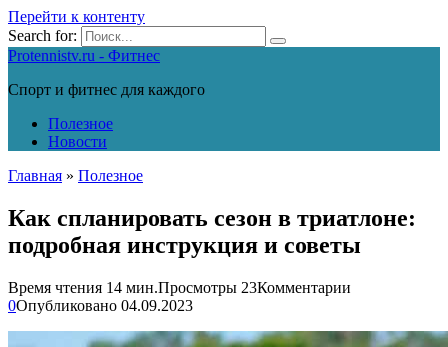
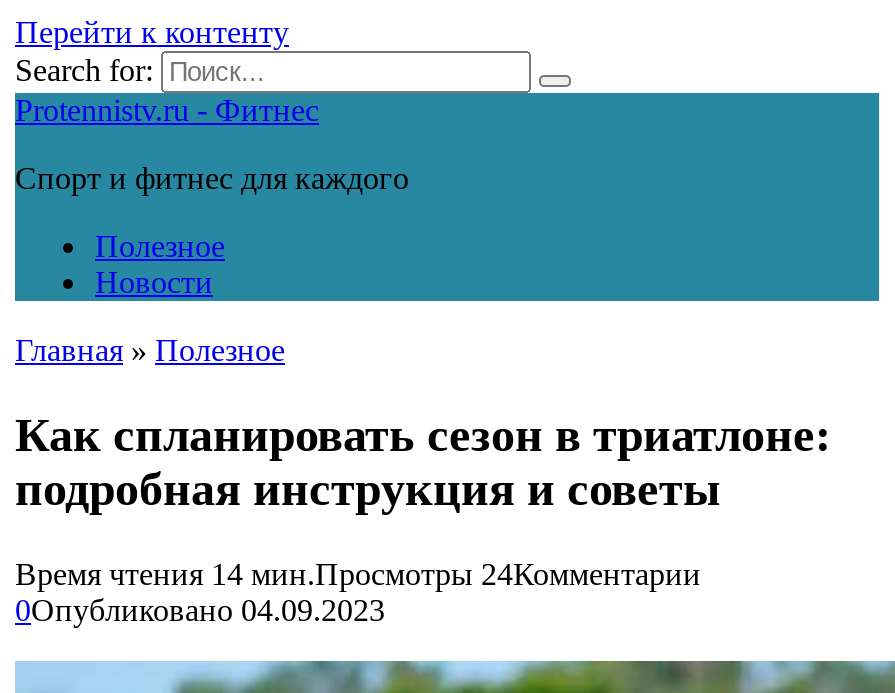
[8,279,351,296] Время чтения 14 мин.Просмотры 23Комментарии -> [15,557,701,591] Время чтения 14 мин.Просмотры 24Комментарии

